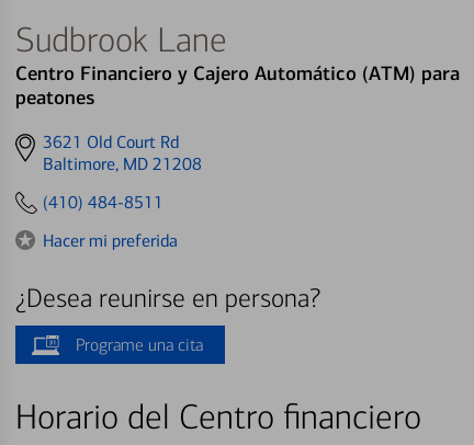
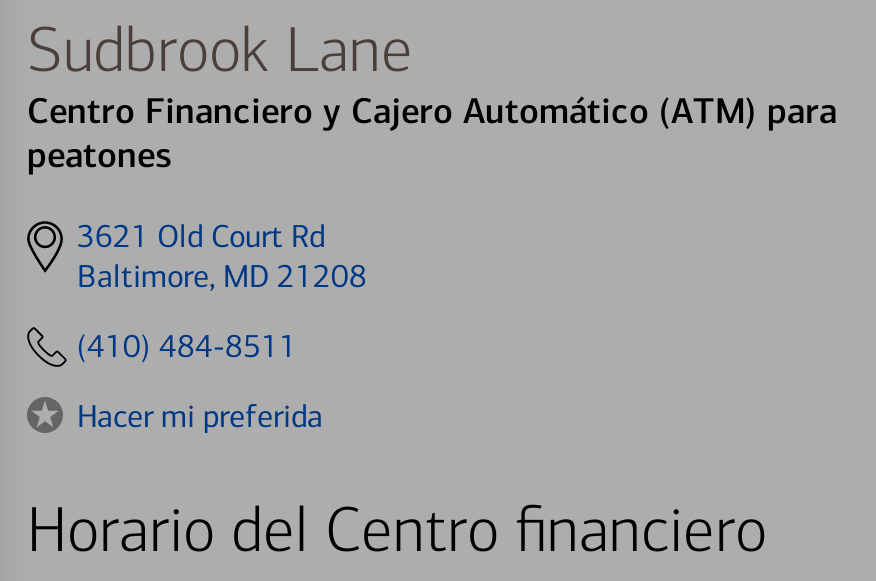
[15,283,320,355] ¿Desea reunirse en persona? | Programe una cita -> none

